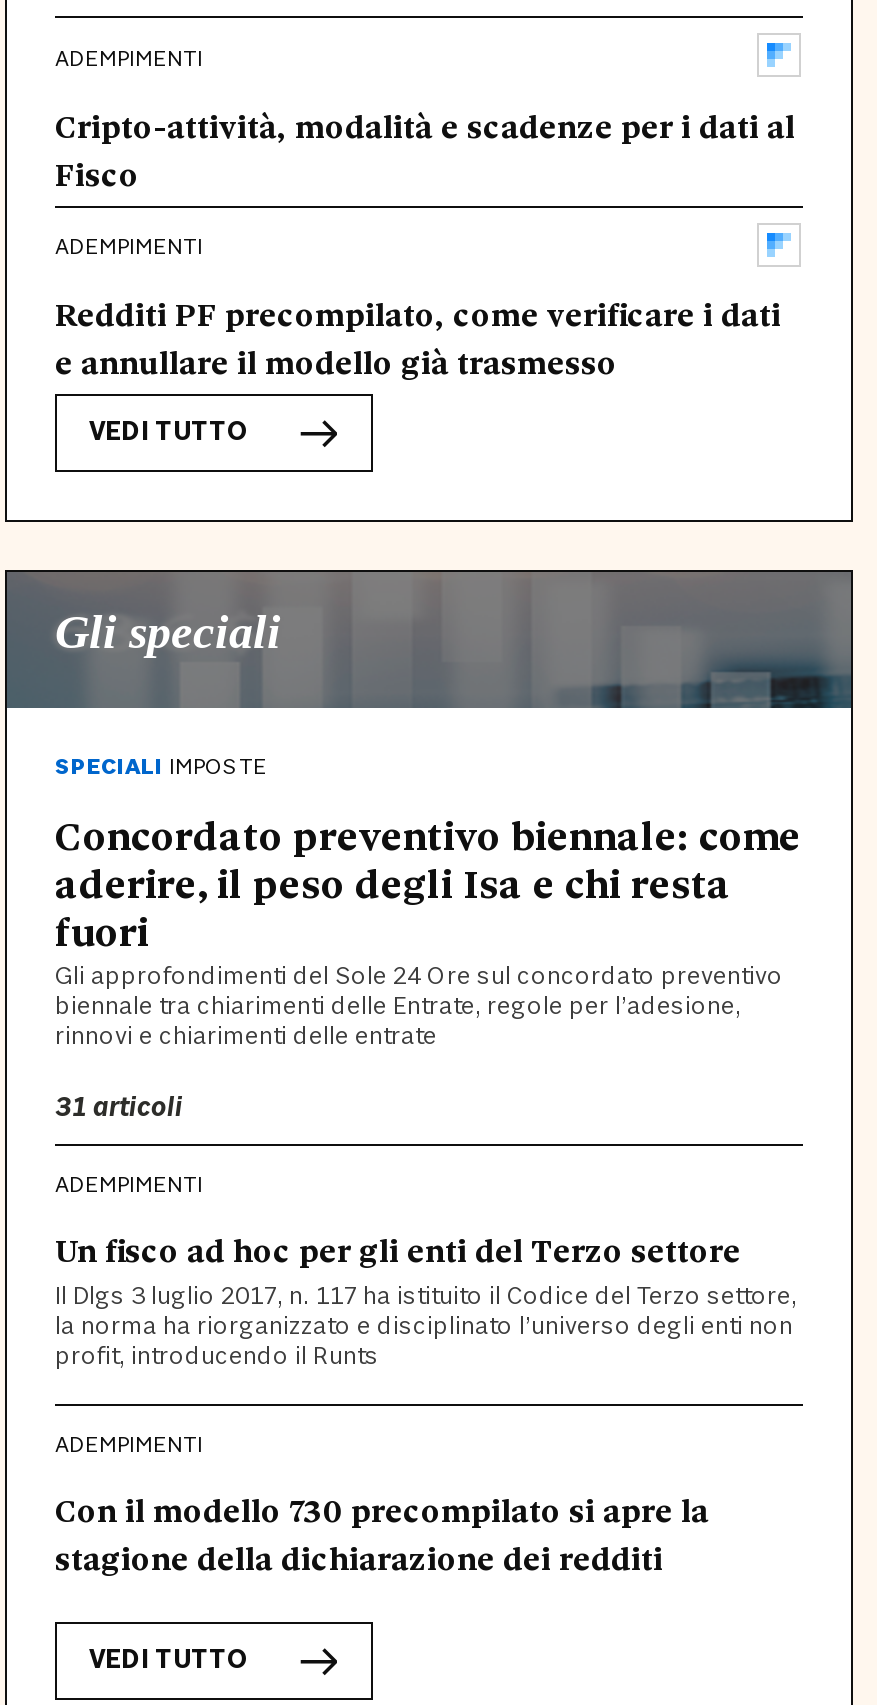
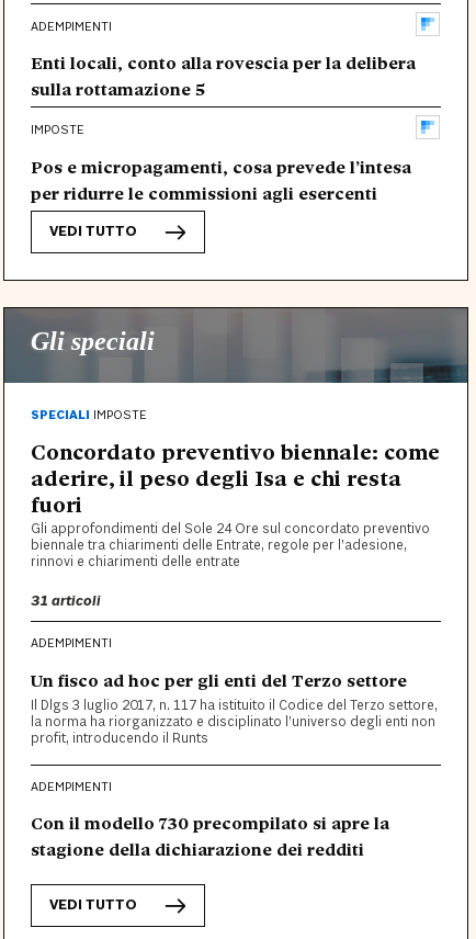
[55,102,795,196] Cripto-attività, modalità e scadenze per i dati al | Fisco -> [31,50,416,101] Enti locali, conto alla rovescia per la delibera | sulla rottamazione 5
[55,233,203,263] ADEMPIMENTI -> [31,122,84,138] IMPOSTE
[55,291,781,385] Redditi PF precompilato, come verificare i dati | e annullare il modello già trasmesso -> [31,153,411,205] Pos e micropagamenti, cosa prevede l’intesa | per ridurre le commissioni agli esercenti

